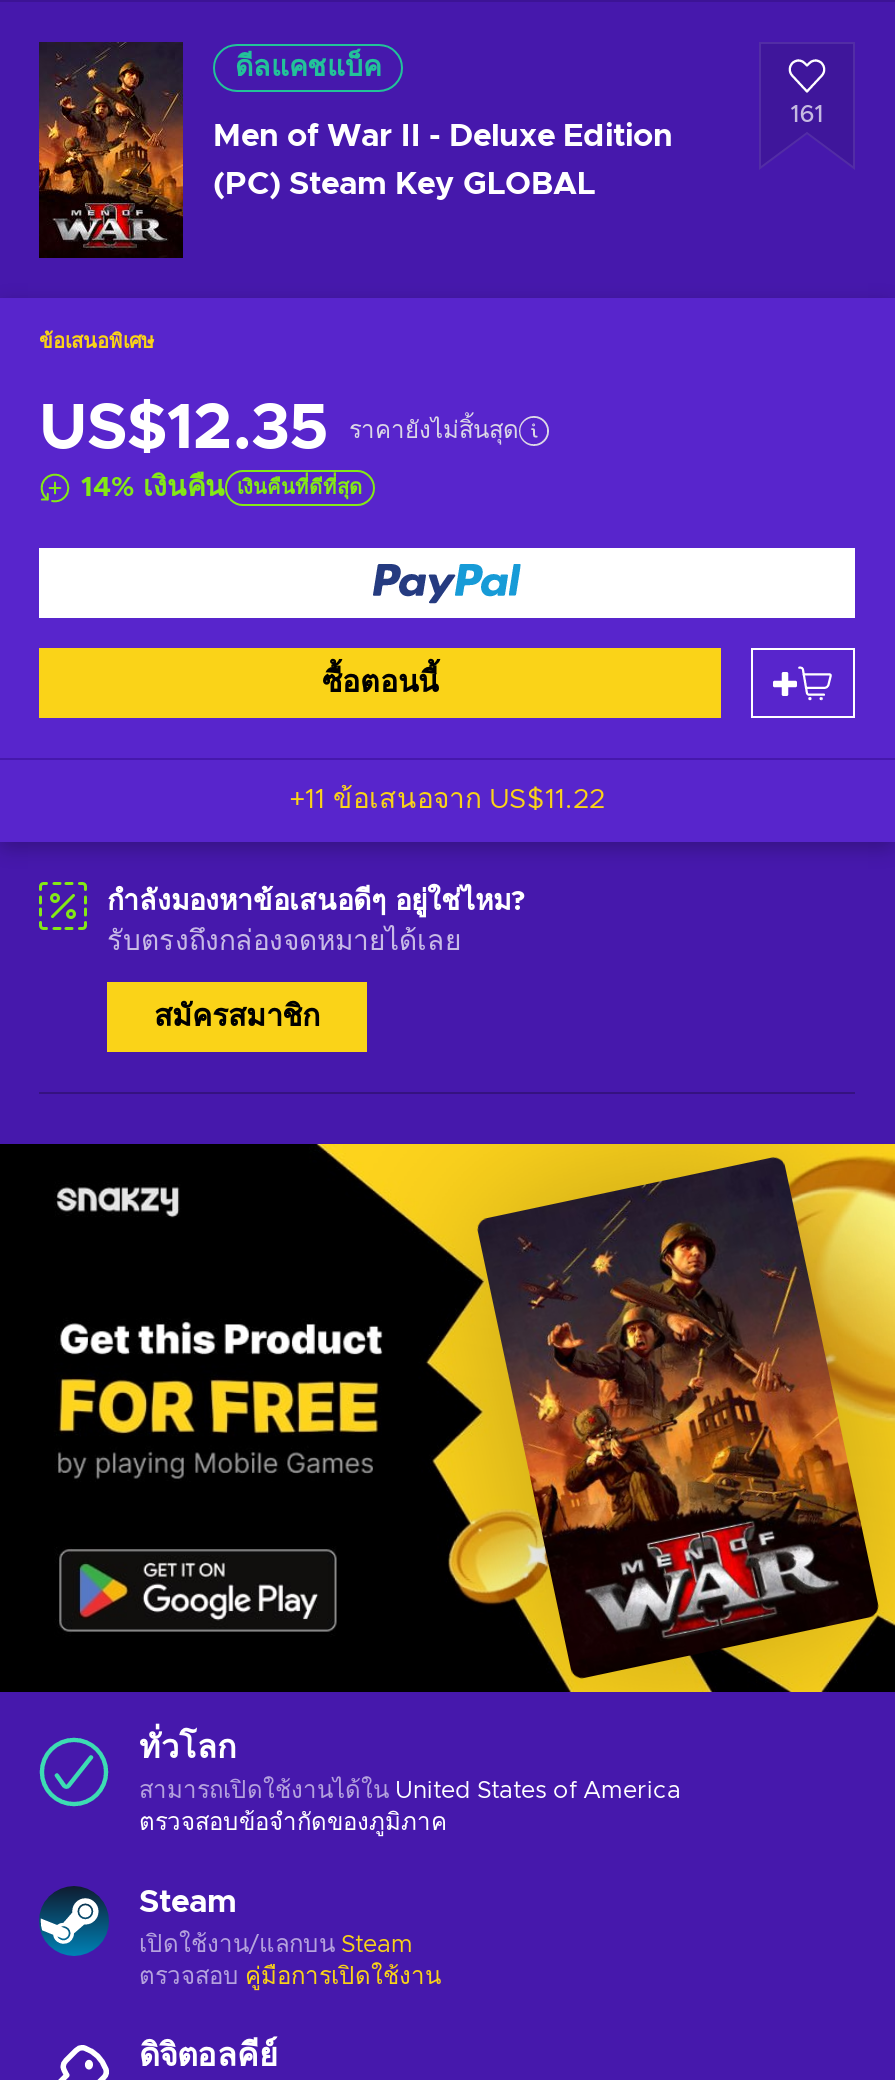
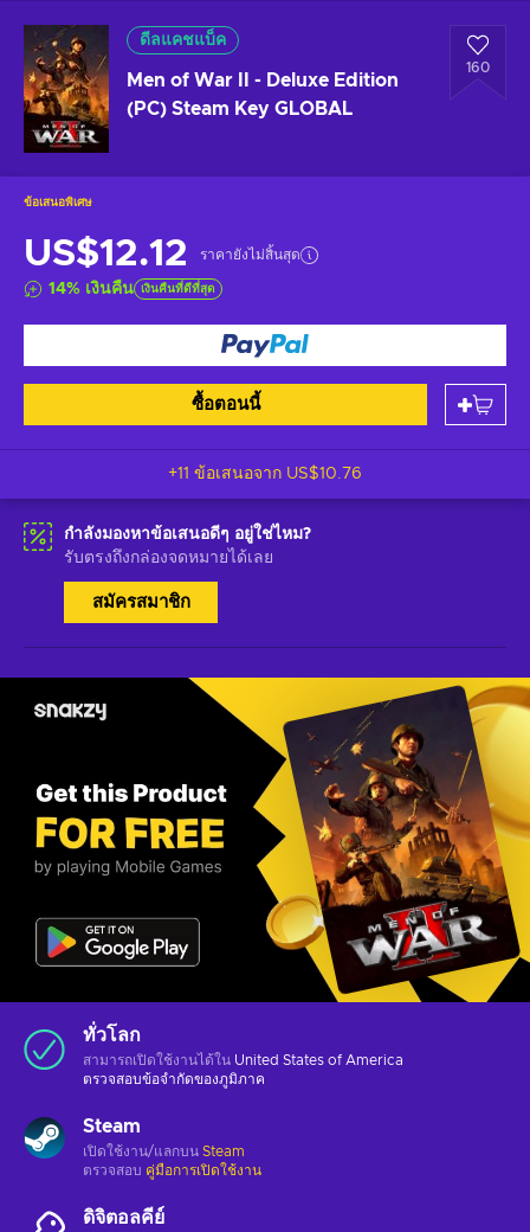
[791,103,823,127] 161 -> [466,60,490,75] 160
[39,398,519,462] US$12.35 ราคายังไม่สิ้นสุด -> [24,236,300,274] US$12.12 ราคายังไม่สิ้นสุด
[289,786,605,814] +11 ข้อเสนอจากUS$11.22 -> [168,466,362,482] +11 ข้อเสนอจากUS$10.76

